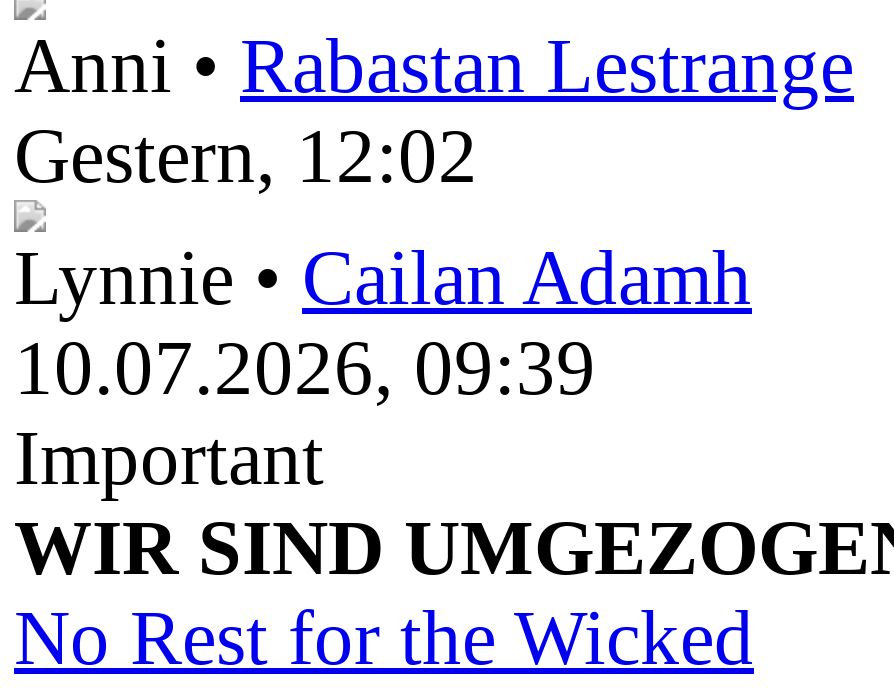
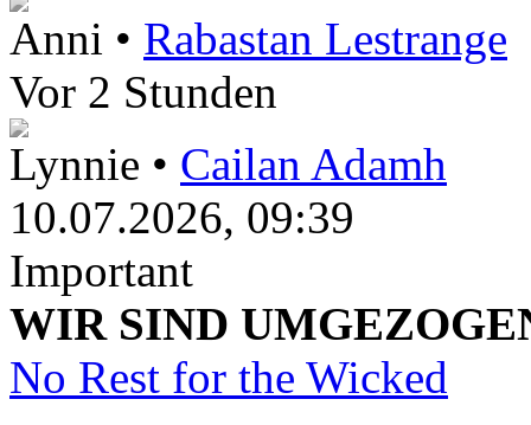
[14,112,478,198] Gestern, 12:02 -> [9,66,277,117] Vor 2 Stunden

